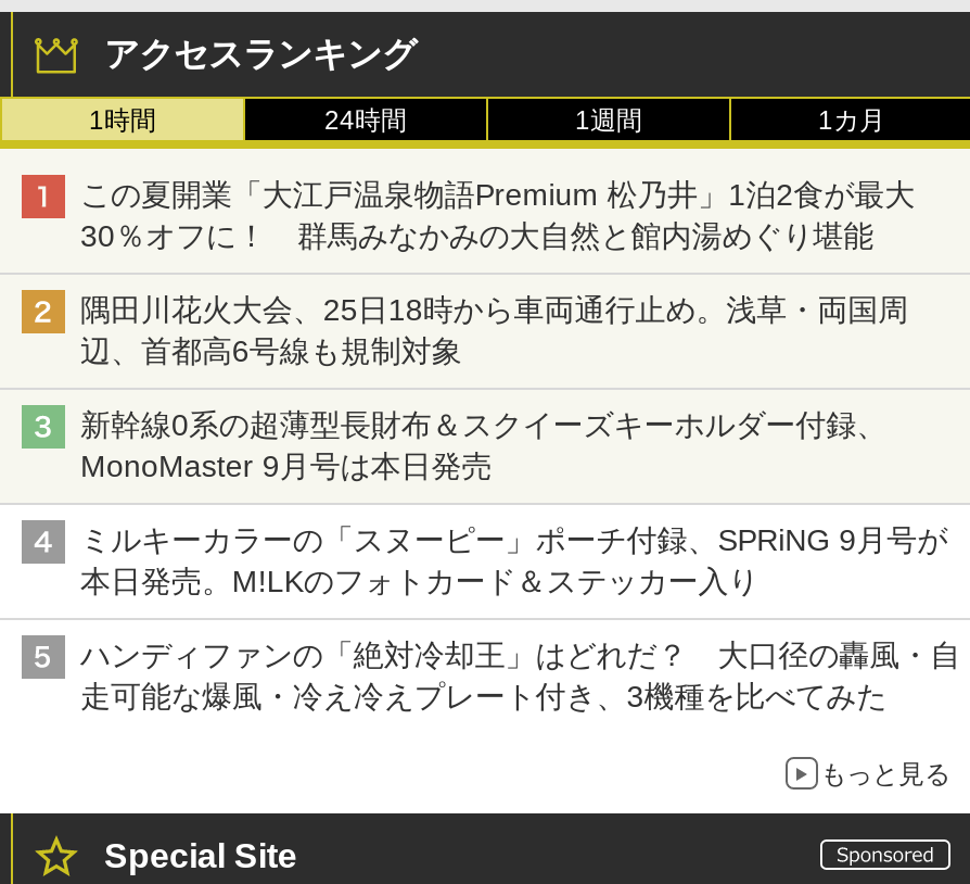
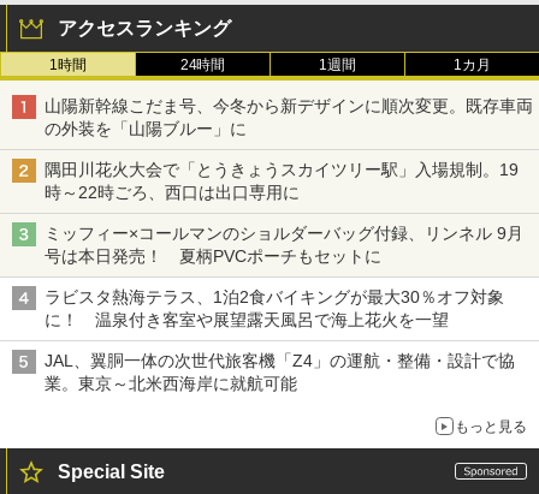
[80,176,915,252] この夏開業「大江戸温泉物語Premium 松乃井」1泊2食が最大 | 30％オフに！ 群馬みなかみの大自然と館内湯めぐり堪能 -> [45,96,533,138] 山陽新幹線こだま号、今冬から新デザインに順次変更。既存車両 | の外装を「山陽ブルー」に
[80,291,908,368] 隅田川花火大会、25日18時から車両通行止め。浅草・両国周 | 辺、首都高6号線も規制対象 -> [45,159,518,202] 隅田川花火大会で「とうきょうスカイツリー駅」入場規制。19 | 時～22時ごろ、西口は出口専用に
[80,407,887,483] 新幹線0系の超薄型長財布＆スクイーズキーホルダー付録、 | MonoMaster 9月号は本日発売 -> [45,223,523,265] ミッフィー×コールマンのショルダーバッグ付録、リンネル 9月 | 号は本日発売！ 夏柄PVCポーチもセットに
[80,522,947,598] ミルキーカラーの「スヌーピー」ポーチ付録、SPRiNG 9月号が | 本日発売。M!LKのフォトカード＆ステッカー入り -> [45,287,504,329] ラビスタ熱海テラス、1泊2食バイキングが最大30％オフ対象 | に！ 温泉付き客室や展望露天風呂で海上花火を一望
[80,637,960,713] ハンディファンの「絶対冷却王」はどれだ？ 大口径の轟風・自 | 走可能な爆風・冷え冷えプレート付き、3機種を比べてみた -> [45,351,514,393] JAL、翼胴一体の次世代旅客機「Z4」の運航・整備・設計で協 | 業。東京～北米西海岸に就航可能

